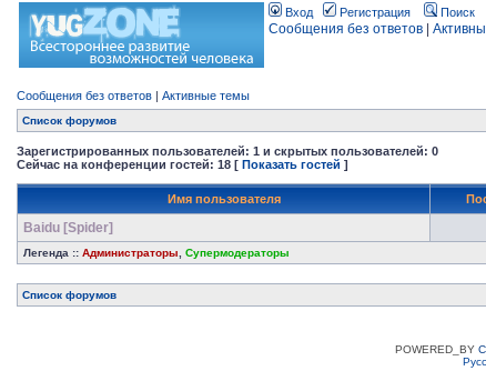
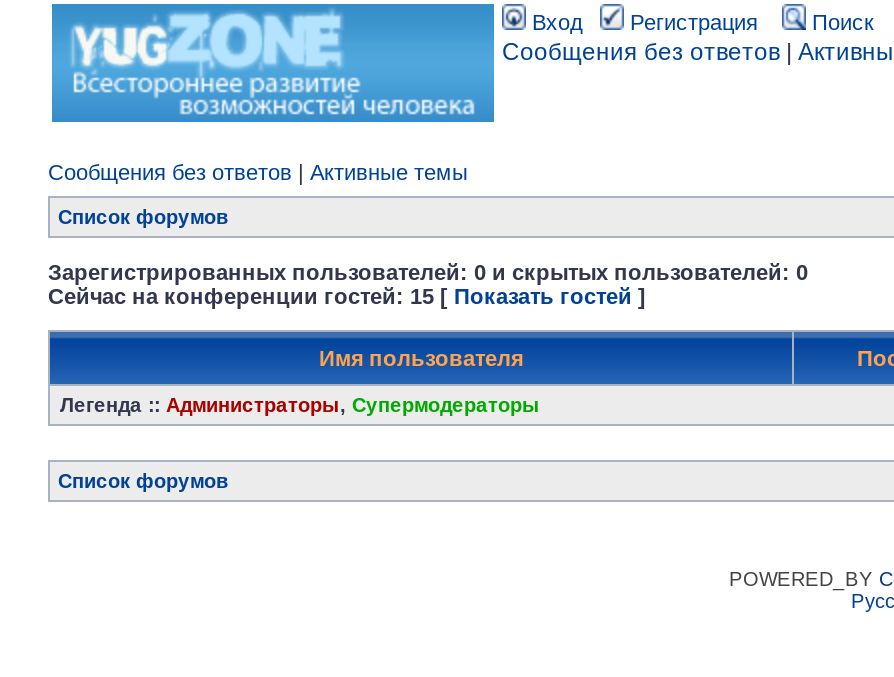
[17,144,438,158] Зарегистрированных пользователей: 1 и скрытых пользователей: 0 -> [48,260,808,284] Зарегистрированных пользователей: 0 и скрытых пользователей: 0
[17,158,348,171] Сейчас на конференции гостей: 18 [Показать гостей] -> [48,284,646,308] Сейчас на конференции гостей: 15 [Показать гостей]
[23,220,113,235] Baidu [Spider] -> none

